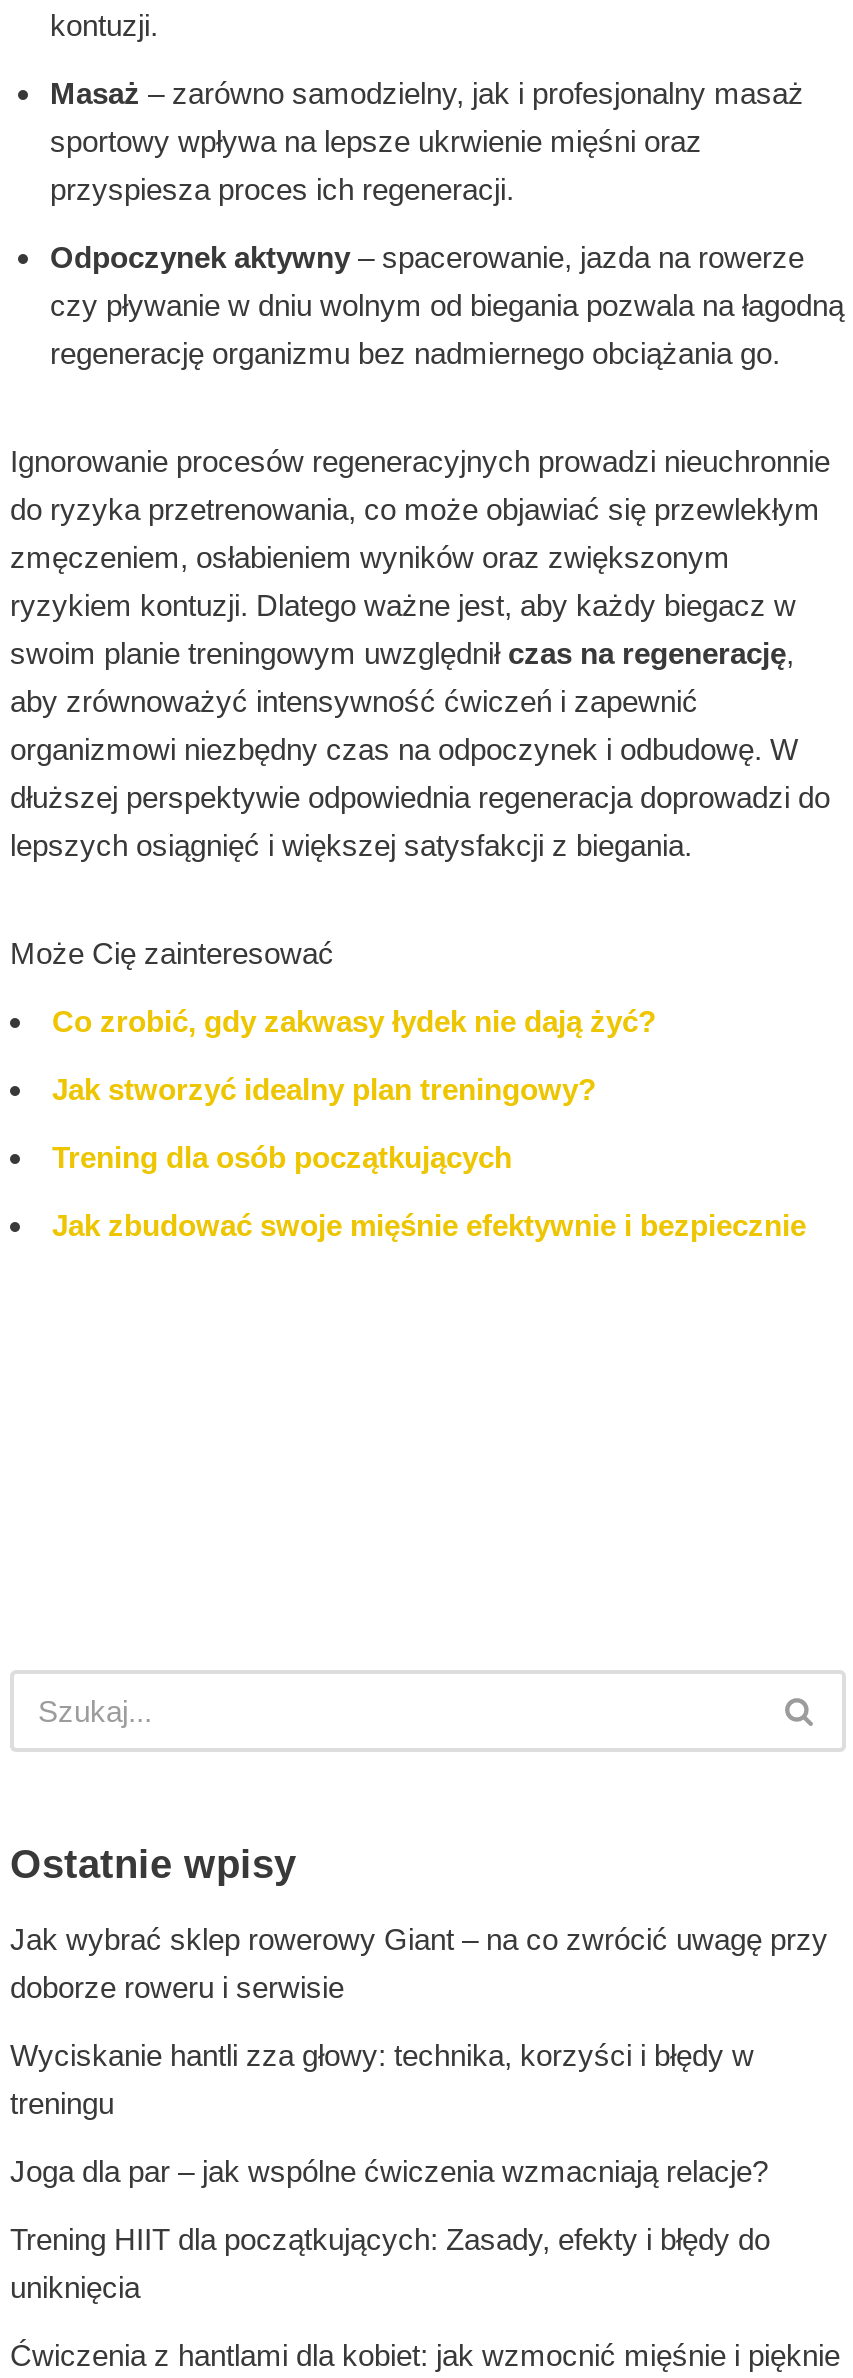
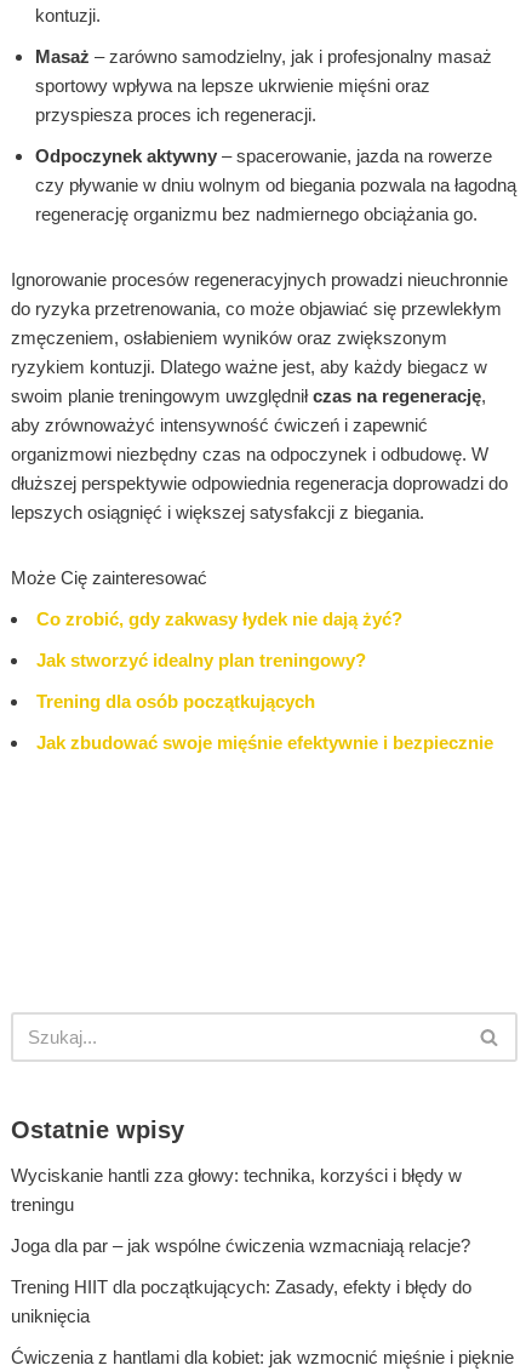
[10,1921,828,2003] Jak wybrać sklep rowerowy Giant – na co zwrócić uwagę przy | doborze roweru i serwisie -> none

